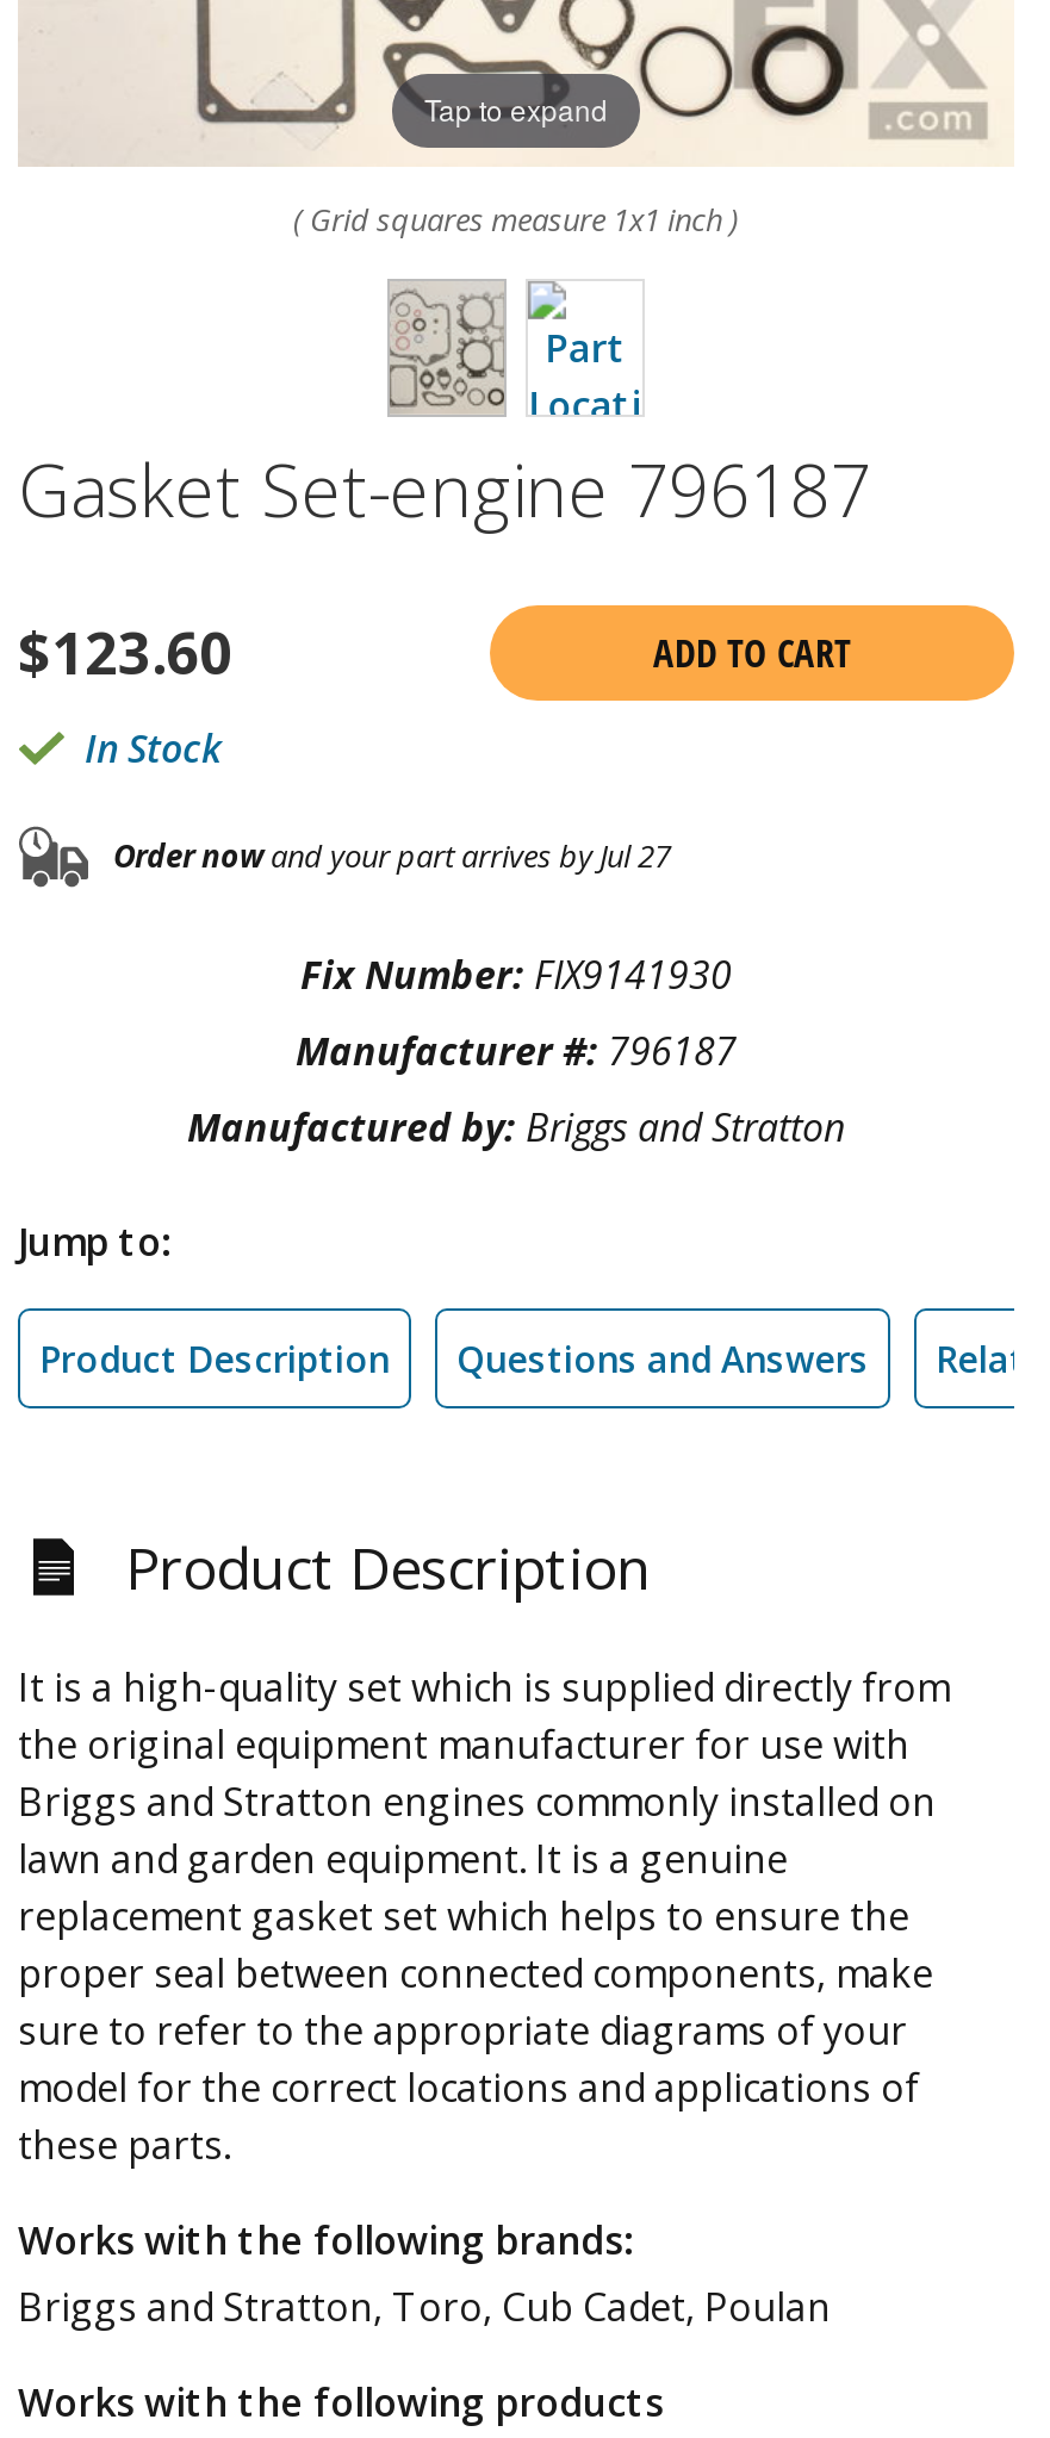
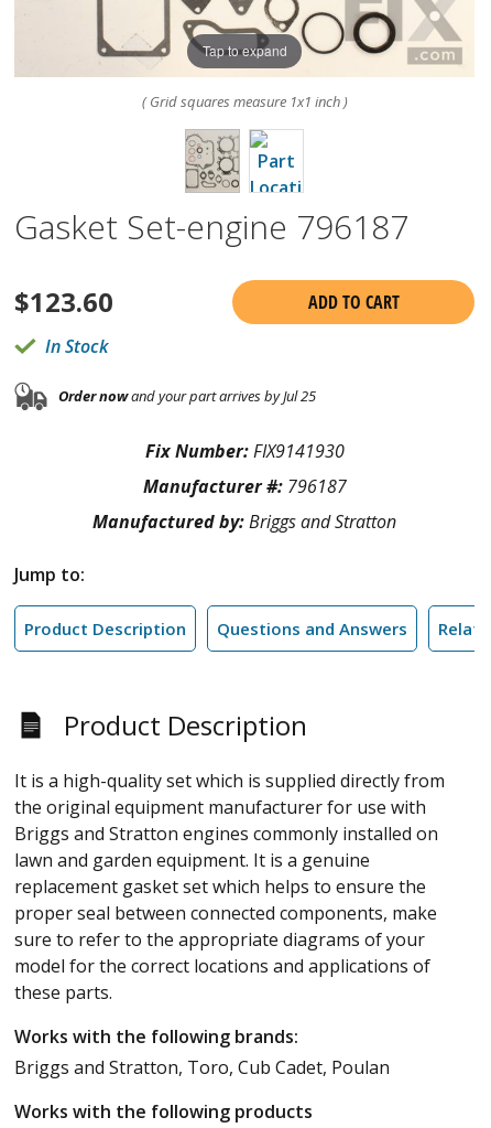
[113,835,671,878] Order nowand your part arrives by Jul 27 -> [58,386,316,406] Order nowand your part arrives by Jul 25

